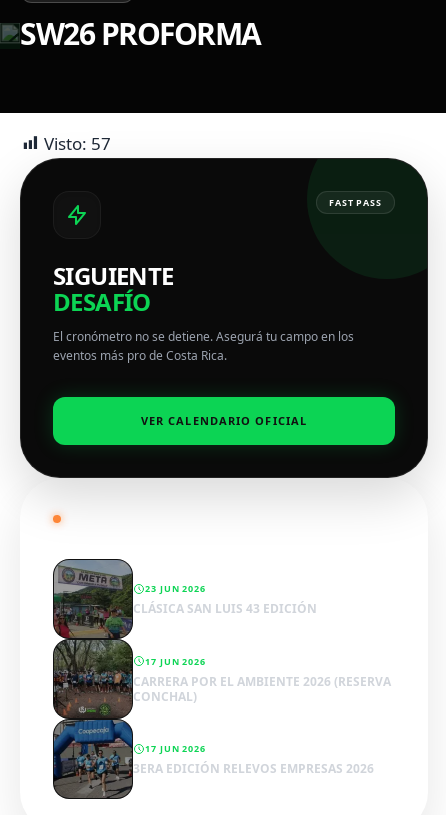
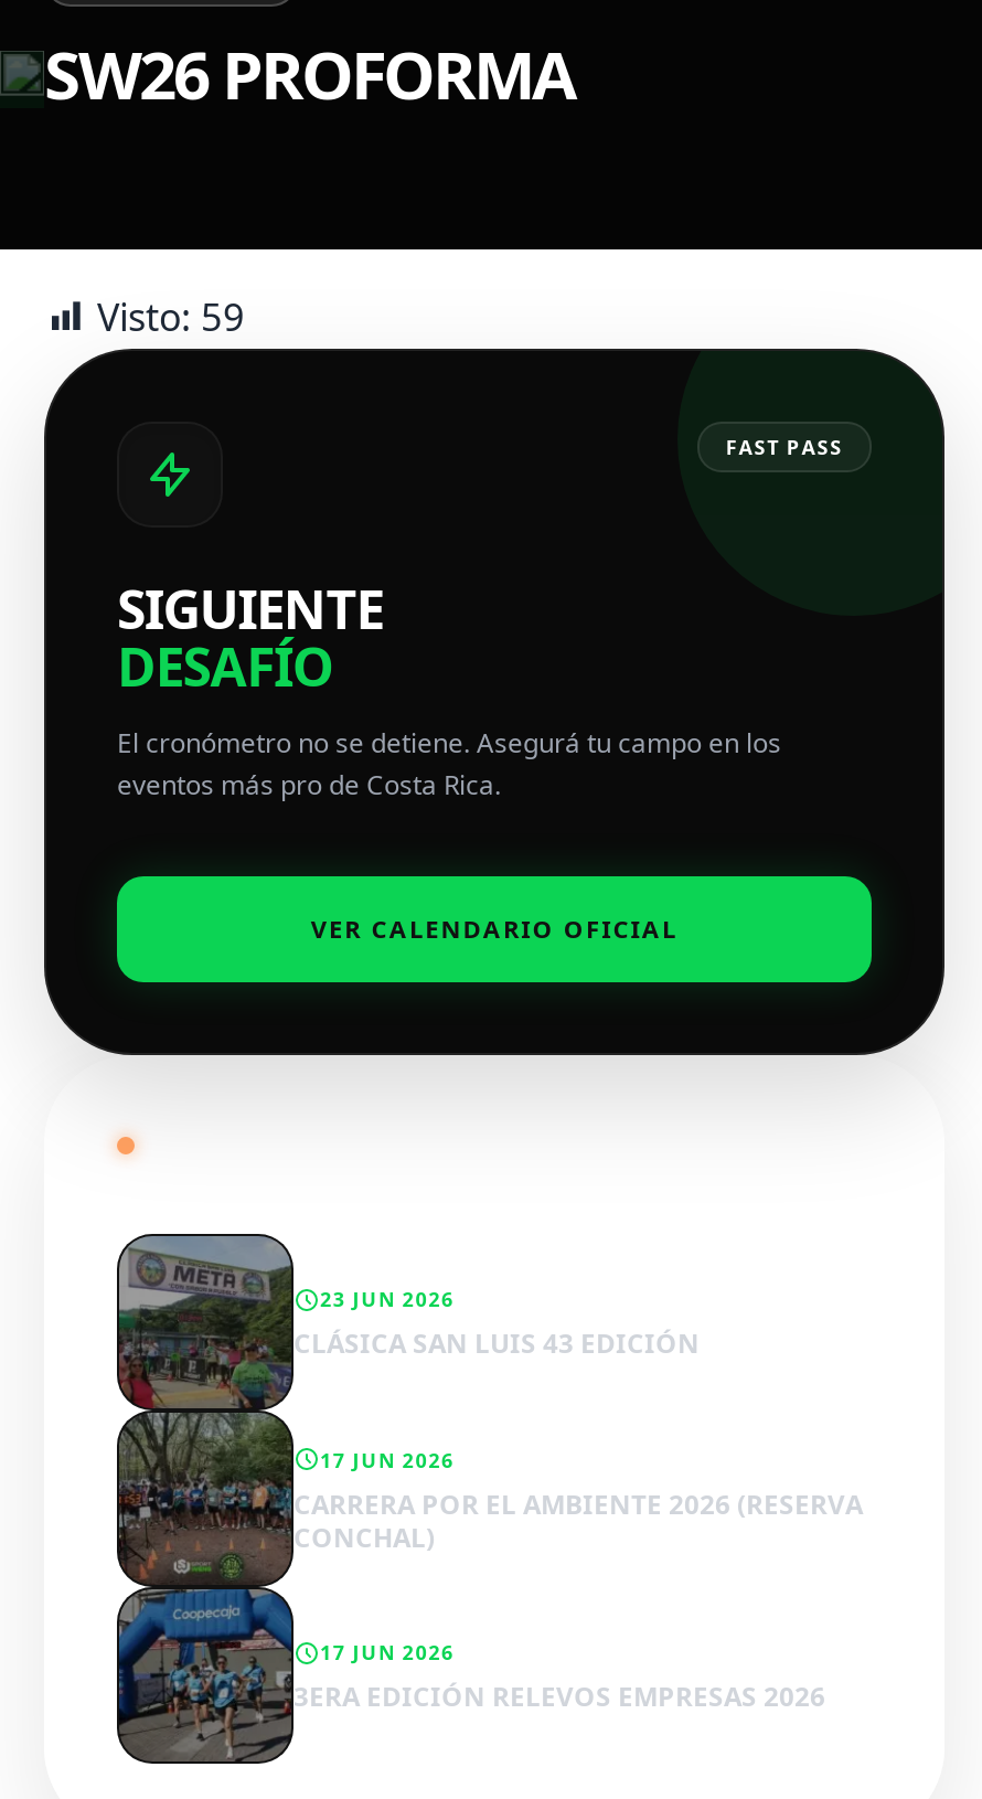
[44,132,111,155] Visto: 57 -> [97,291,245,342] Visto: 59

